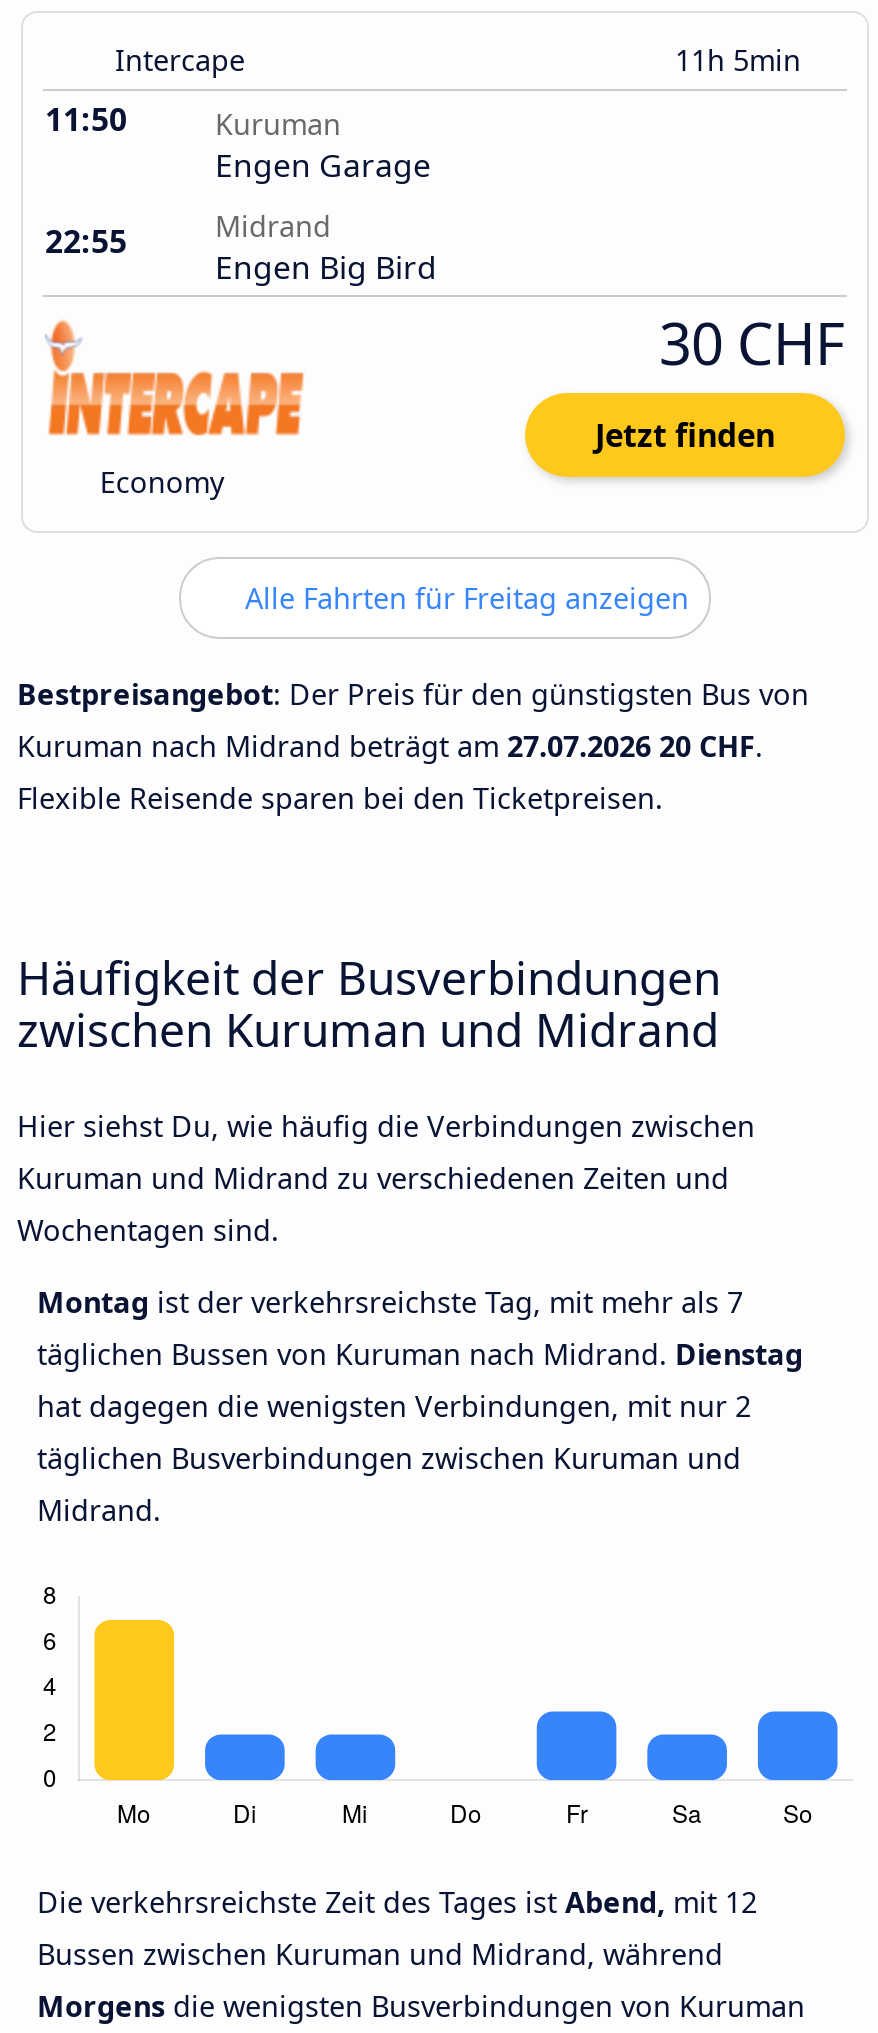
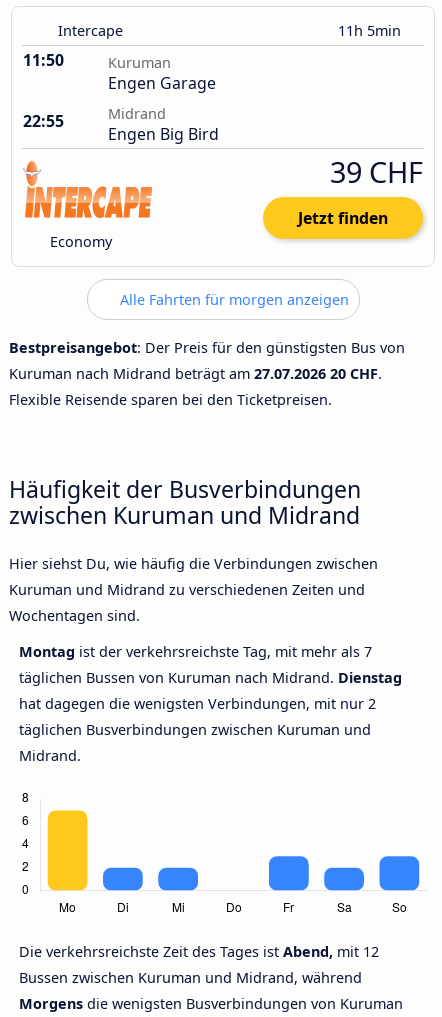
[659,303,845,381] 30 CHF -> [330,152,423,191] 39 CHF
[237,579,689,617] Alle Fahrten für Freitag anzeigen -> [115,290,348,309] Alle Fahrten für morgen anzeigen

